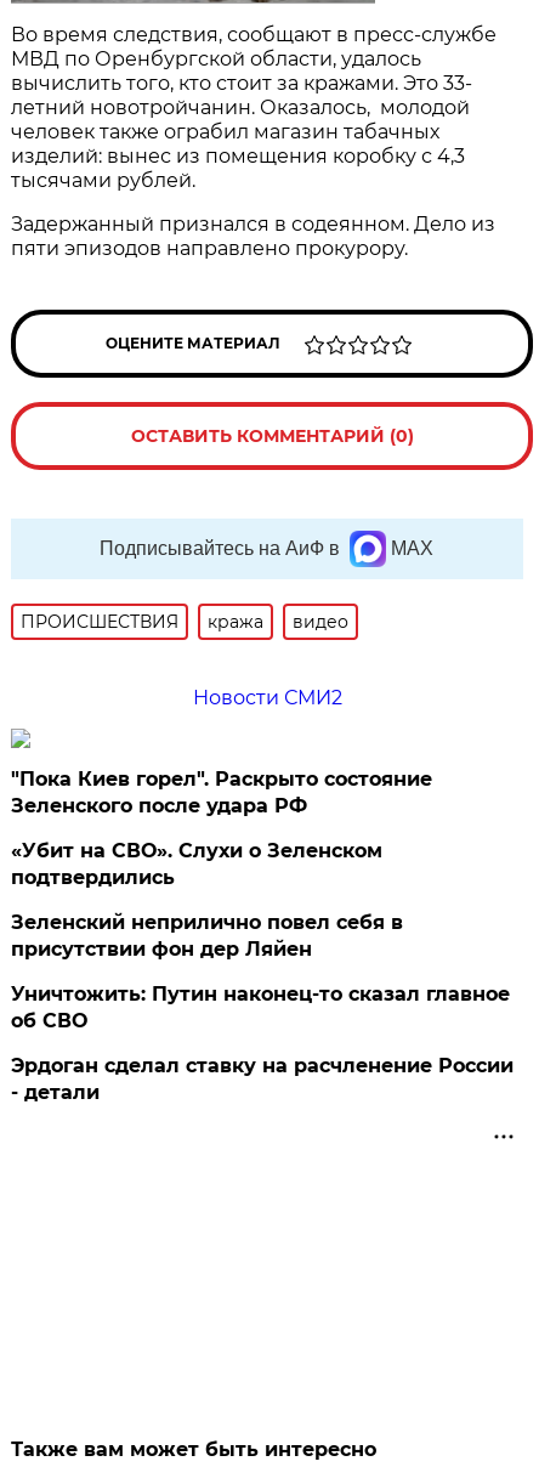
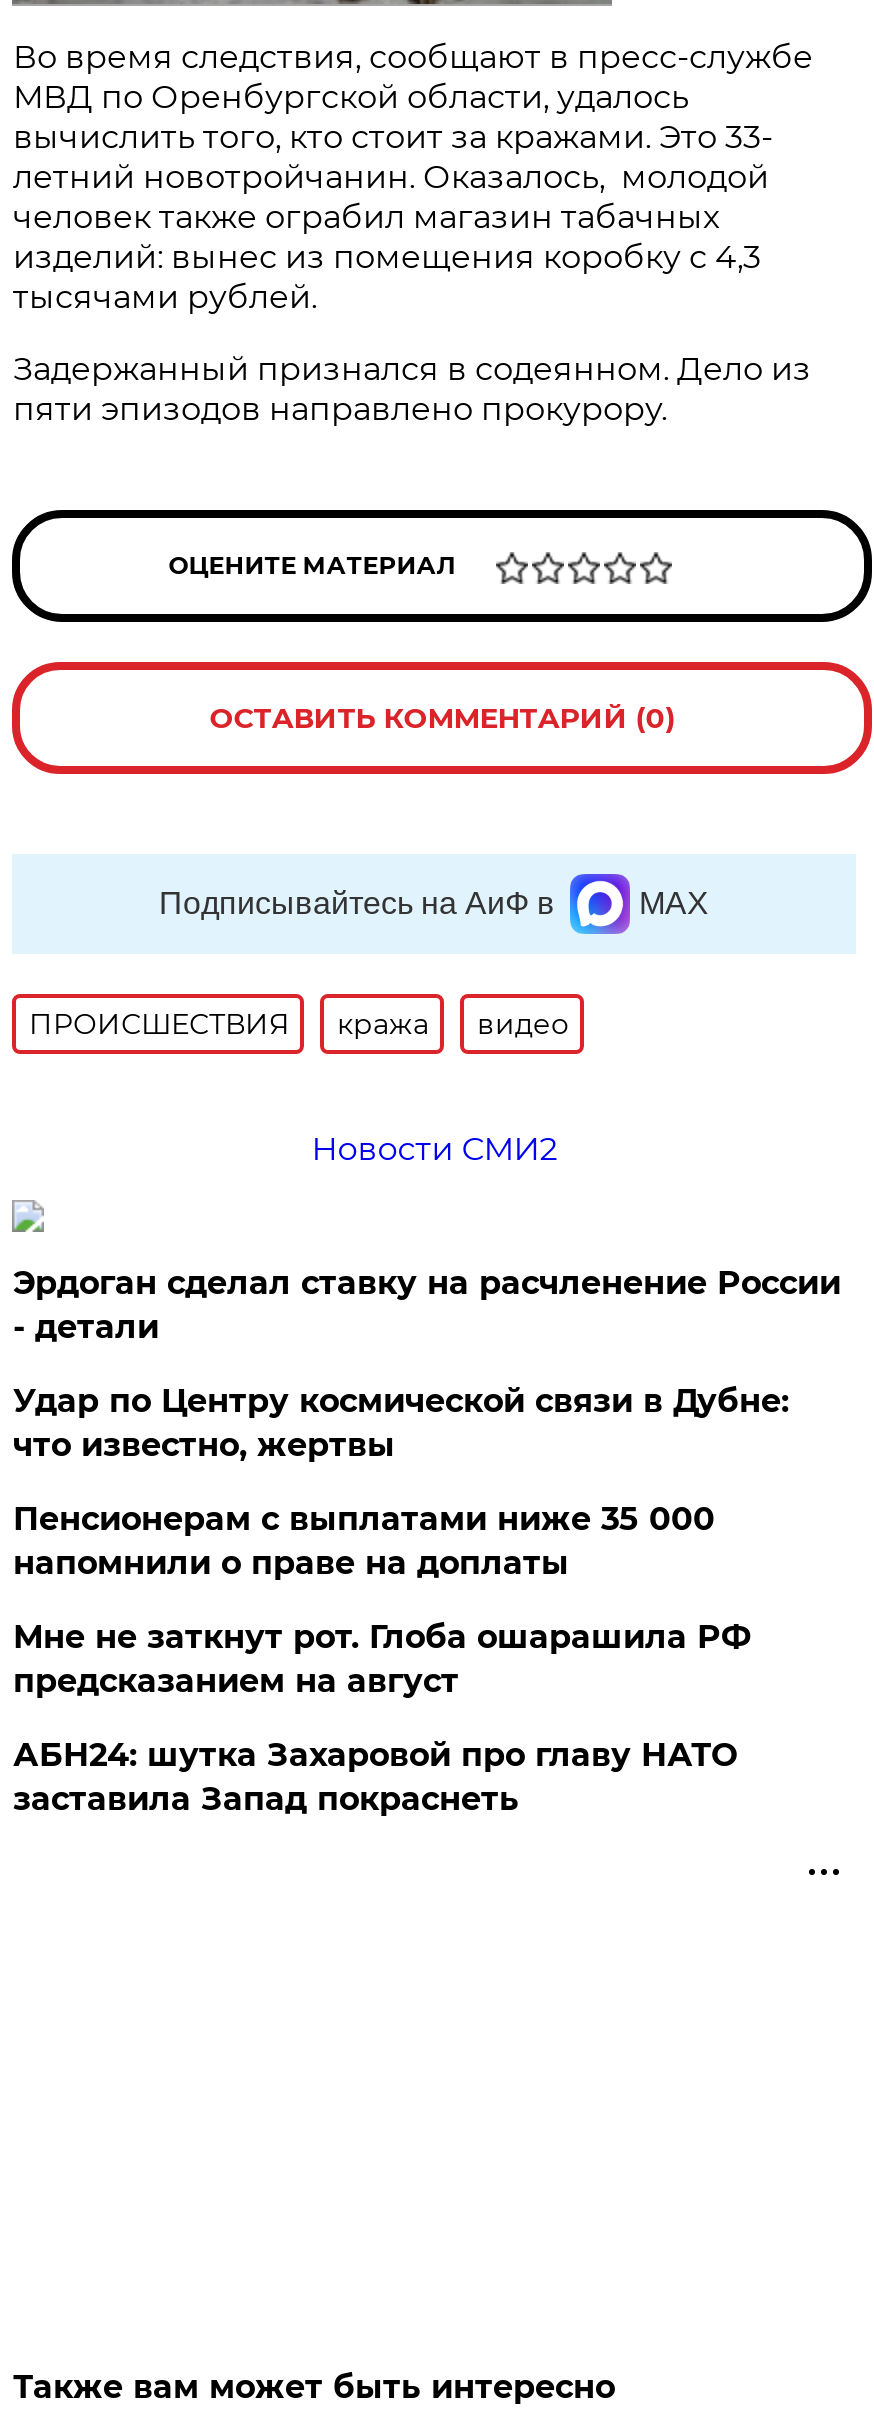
[11,767,510,1032] "Пока Киев горел". Раскрыто состояние | Зеленского после удара РФ | «Убит на СВО». Слухи о Зеленском | подтвердились | Зеленский неприлично повел cебя в | присутствии фон дер Ляйен | Уничтожить: Путин наконец-то сказал главное | об СВО -> none
moved [11,1054,514,1104] -> [13,1264,841,1346]: Эрдоган сделал ставку на расчленение России | - детали
none -> [13,1382,789,1818] Удар по Центру космической связи в Дубне: | что известно, жертвы | Пенсионерам с выплатами ниже 35 000 | напомнили о праве на доплаты | Мне не заткнут рот. Глоба ошарашила РФ | предсказанием на август | АБН24: шутка Захаровой про главу НАТО | заставила Запад покраснеть

